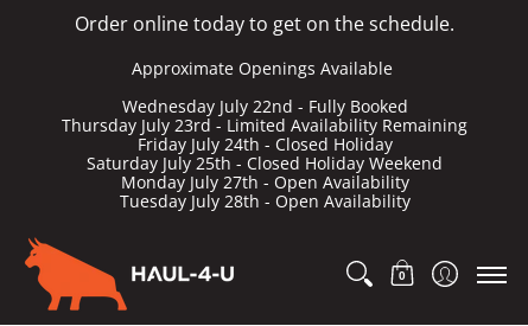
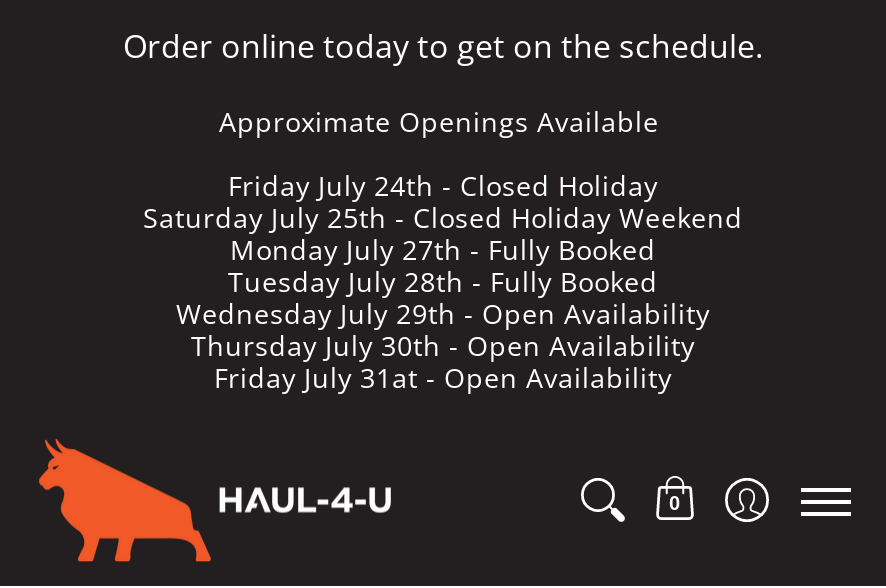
[62,96,467,136] Wednesday July 22nd - Fully Booked | Thursday July 23rd - Limited Availability Remaining -> none
moved [87,134,443,174] -> [143,168,743,236]: Friday July 24th - Closed Holiday | Saturday July 25th - Closed Holiday Weekend
[119,172,410,212] Monday July 27th - Open Availability | Tuesday July 28th - Open Availability -> [176,232,710,396] Monday July 27th - Fully Booked | Tuesday July 28th - Fully Booked | Wednesday July 29th - Open Availability | Thursday July 30th - Open Availability | Friday July 31at - Open Availability

